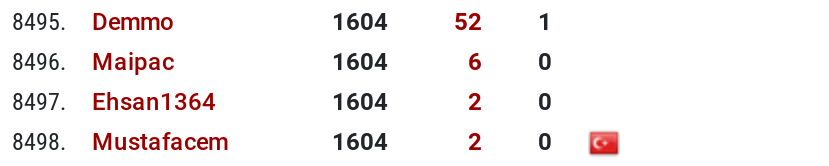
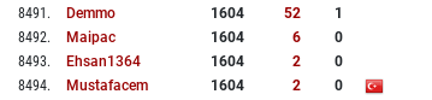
[12,8,174,36] 8495. Demmo -> [18,5,116,22] 8491. Demmo
[12,48,174,76] 8496. Maipac -> [18,29,116,46] 8492. Maipac
[12,88,216,116] 8497. Ehsan1364 -> [18,53,141,70] 8493. Ehsan1364
[12,128,228,156] 8498. Mustafacem -> [18,77,148,94] 8494. Mustafacem

